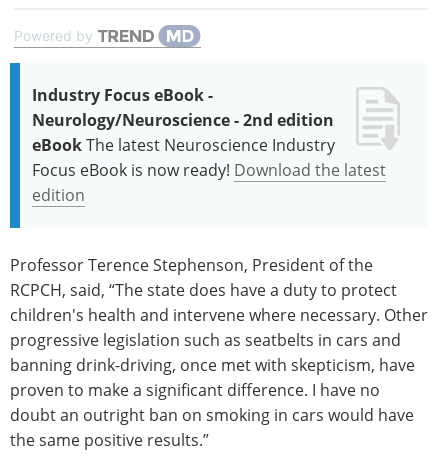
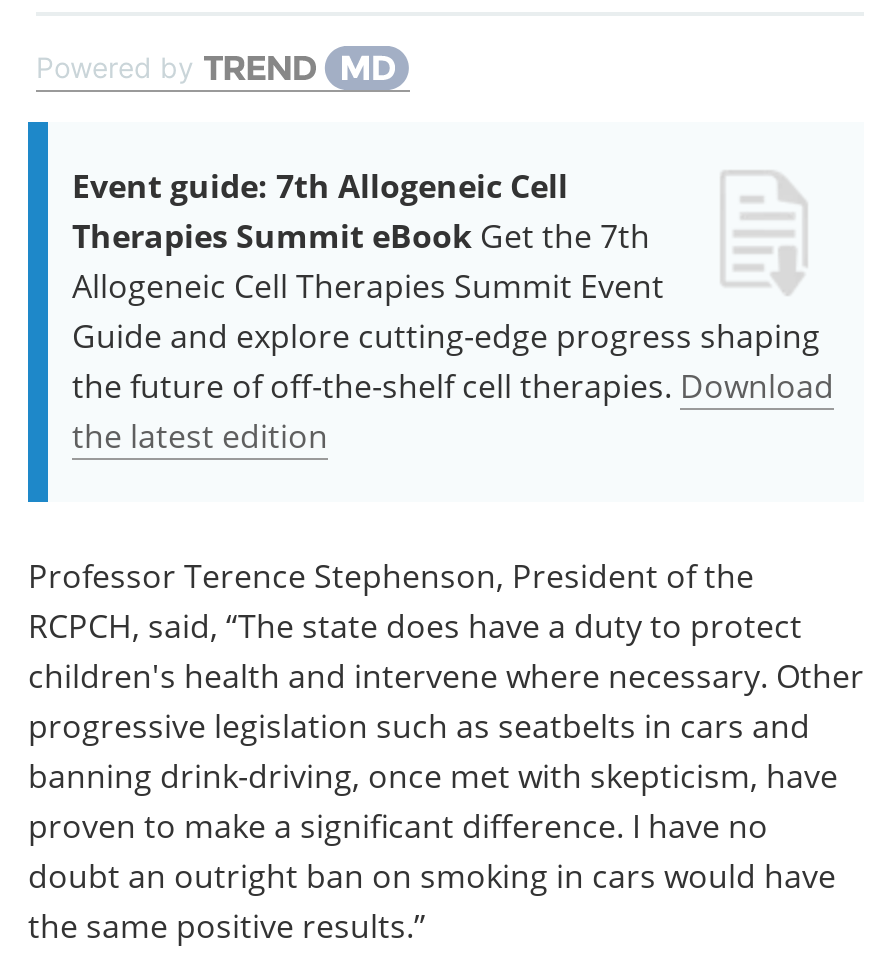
[32,84,386,206] Industry Focus eBook - | Neurology/Neuroscience - 2nd edition | eBook The latest Neuroscience Industry | Focus eBook is now ready! Download the latest | edition -> [72,164,834,458] Event guide: 7th Allogeneic Cell | Therapies Summit eBook Get the 7th | Allogeneic Cell Therapies Summit Event | Guide and explore cutting-edge progress shaping | the future of off-the-shelf cell therapies. Download | the latest edition

